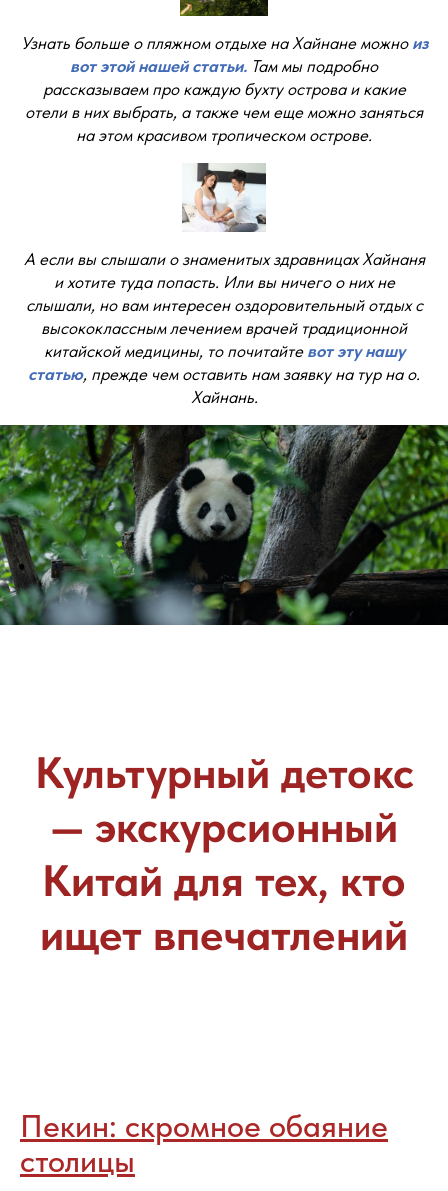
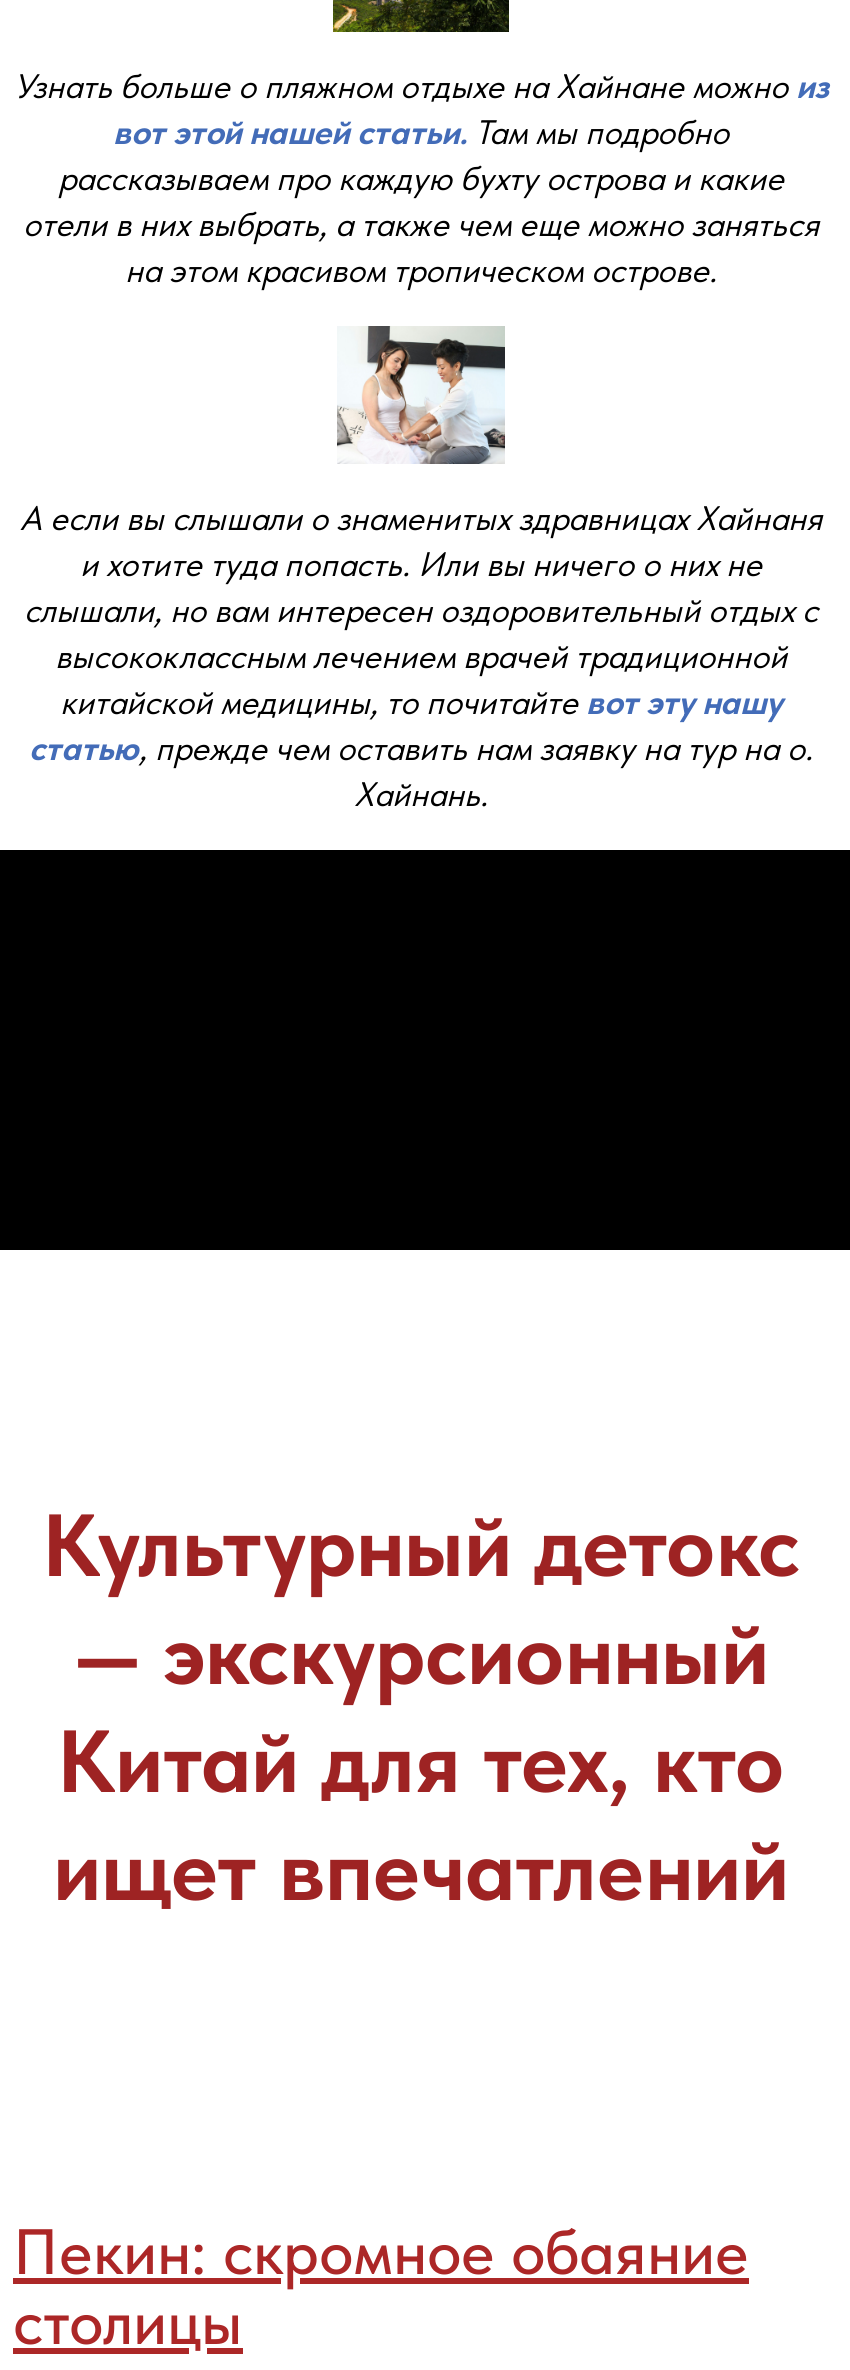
[3,424,445,626] [image] -> none

